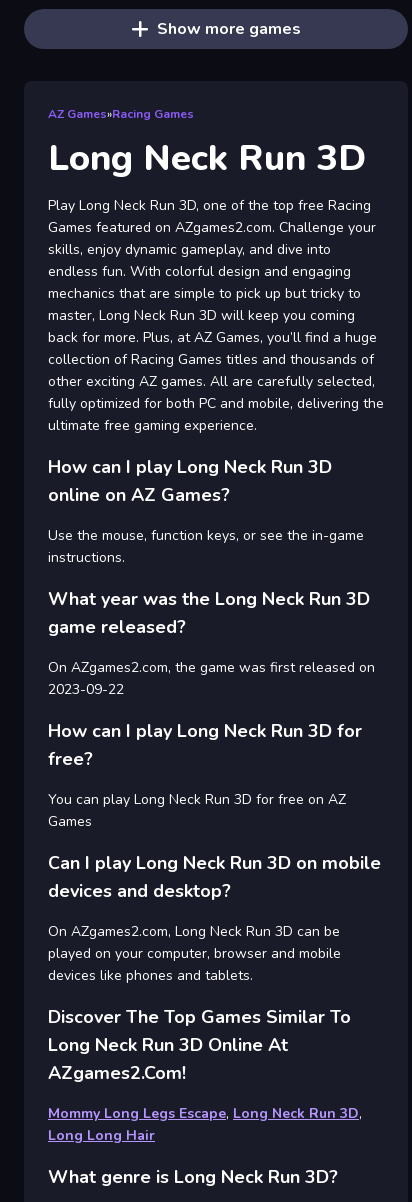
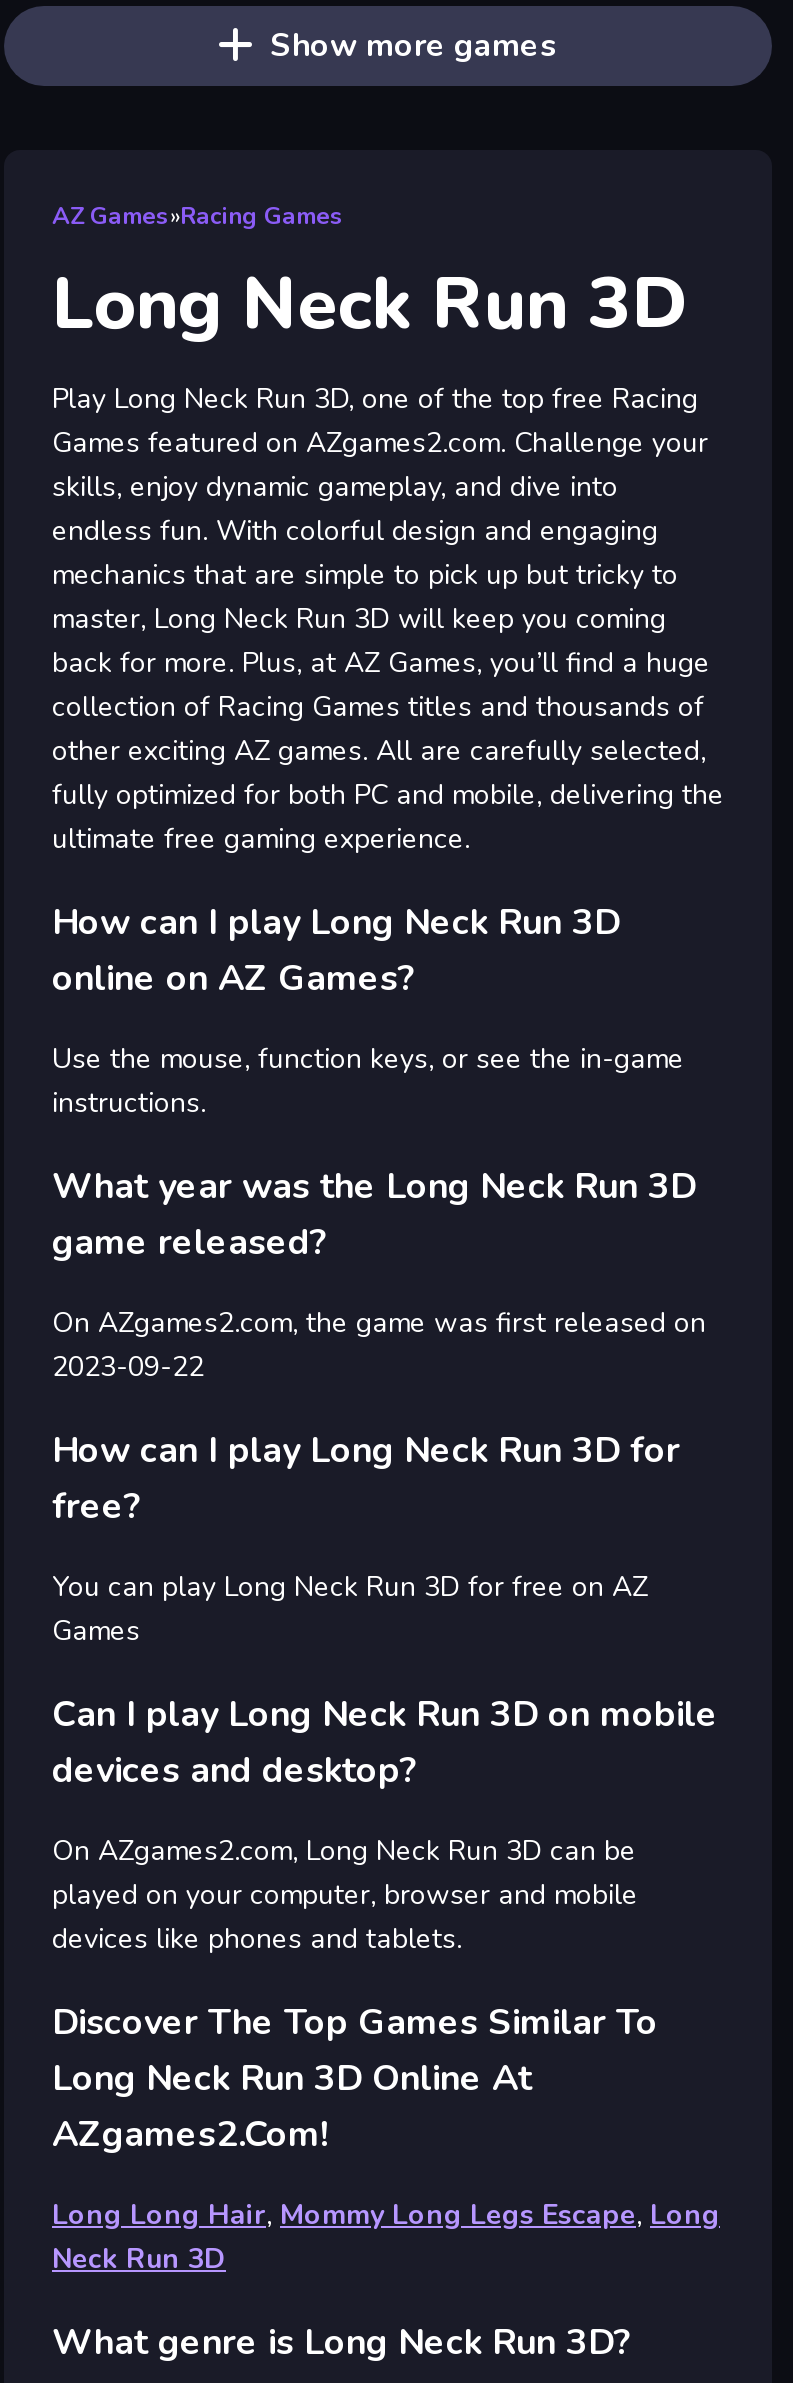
[48,1104,362,1145] Mommy Long Legs Escape, Long Neck Run 3D, | Long Long Hair -> [52,2195,720,2277] Long Long Hair, Mommy Long Legs Escape, Long | Neck Run 3D

